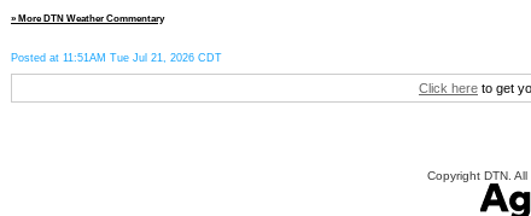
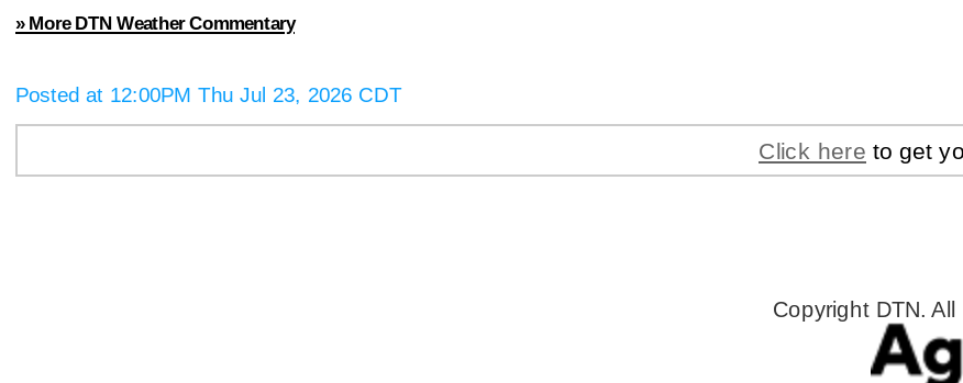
[11,52,222,64] Posted at 11:51AM Tue Jul 21, 2026 CDT -> [15,85,402,106] Posted at 12:00PM Thu Jul 23, 2026 CDT

